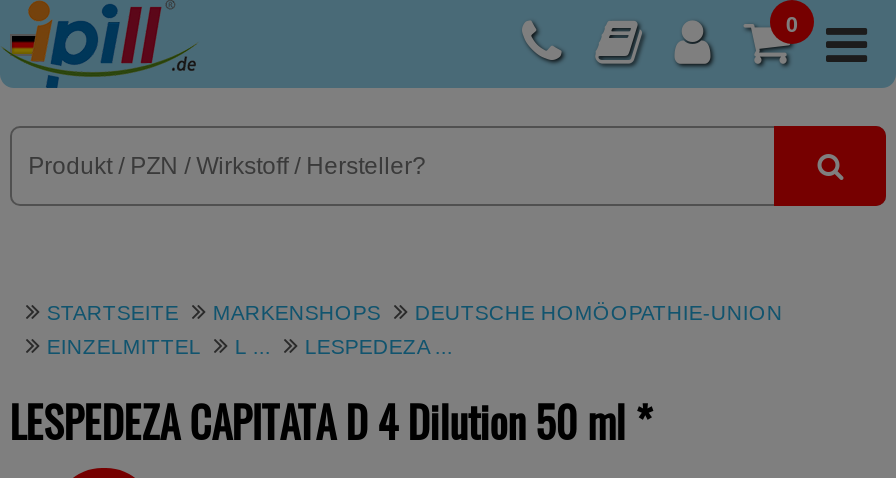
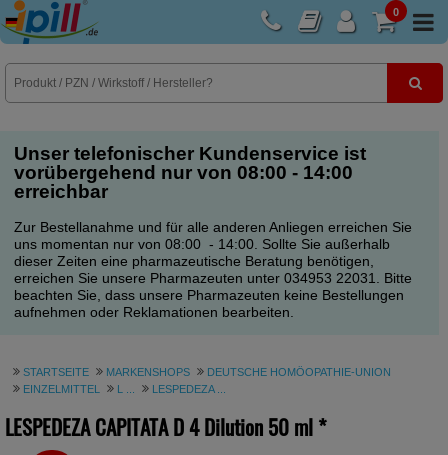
none -> [14,143,412,320] Unser telefonischer Kundenservice ist | vorübergehend nur von 08:00 - 14:00 | erreichbar | Zur Bestellanahme und für alle anderen Anliegen erreichen Sie | uns momentan nur von 08:00 - 14:00. Sollte Sie außerhalb | dieser Zeiten eine pharmazeutische Beratung benötigen, | erreichen Sie unsere Pharmazeuten unter 034953 22031. Bitte | beachten Sie, dass unsere Pharmazeuten keine Bestellungen | aufnehmen oder Reklamationen bearbeiten.

